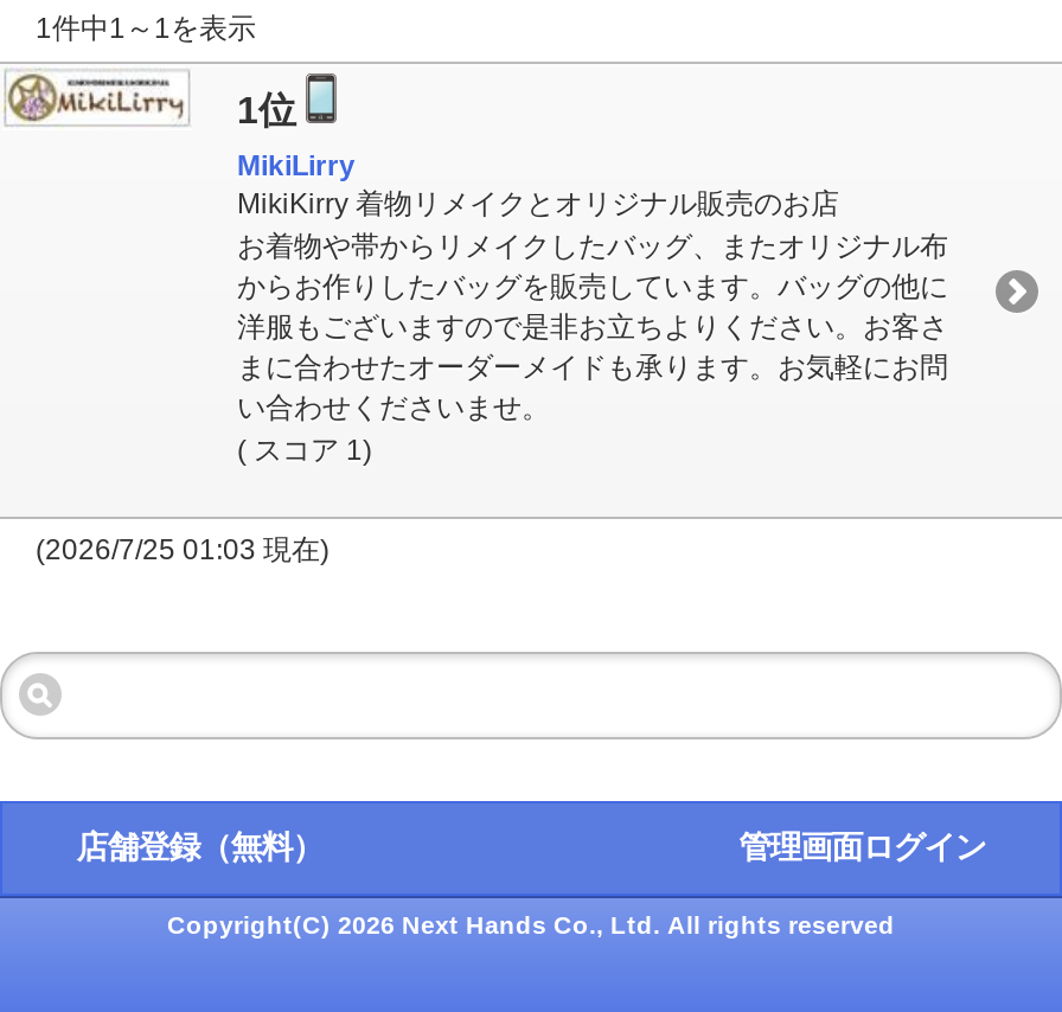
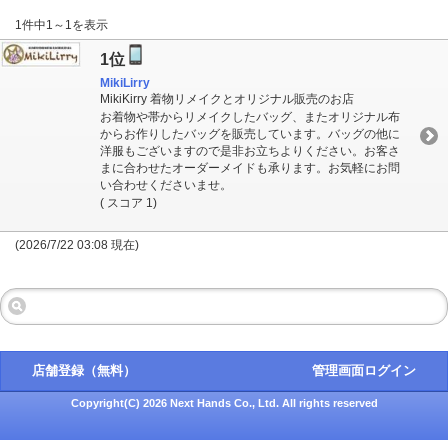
[36,533,330,566] (2026/7/25 01:03 現在) -> [15,238,139,252] (2026/7/22 03:08 現在)

